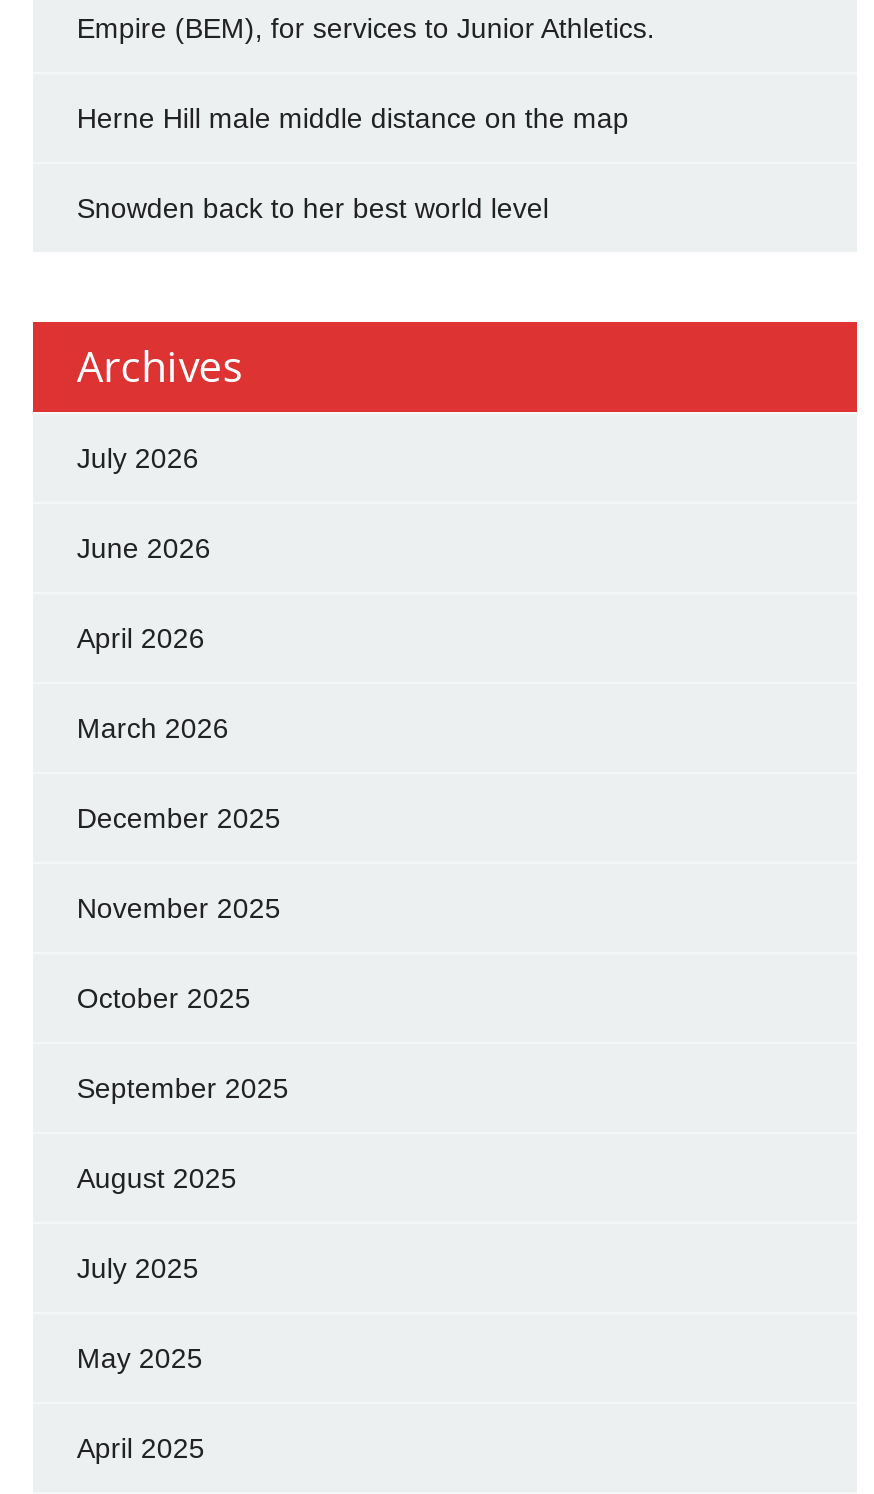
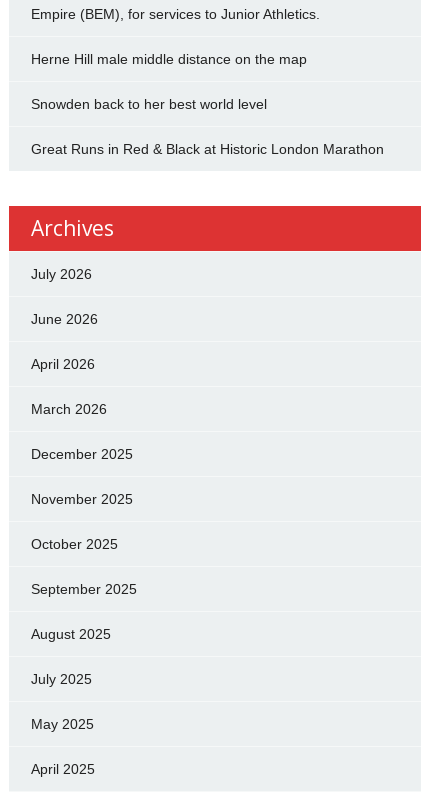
none -> [31,141,384,157] Great Runs in Red & Black at Historic London Marathon

